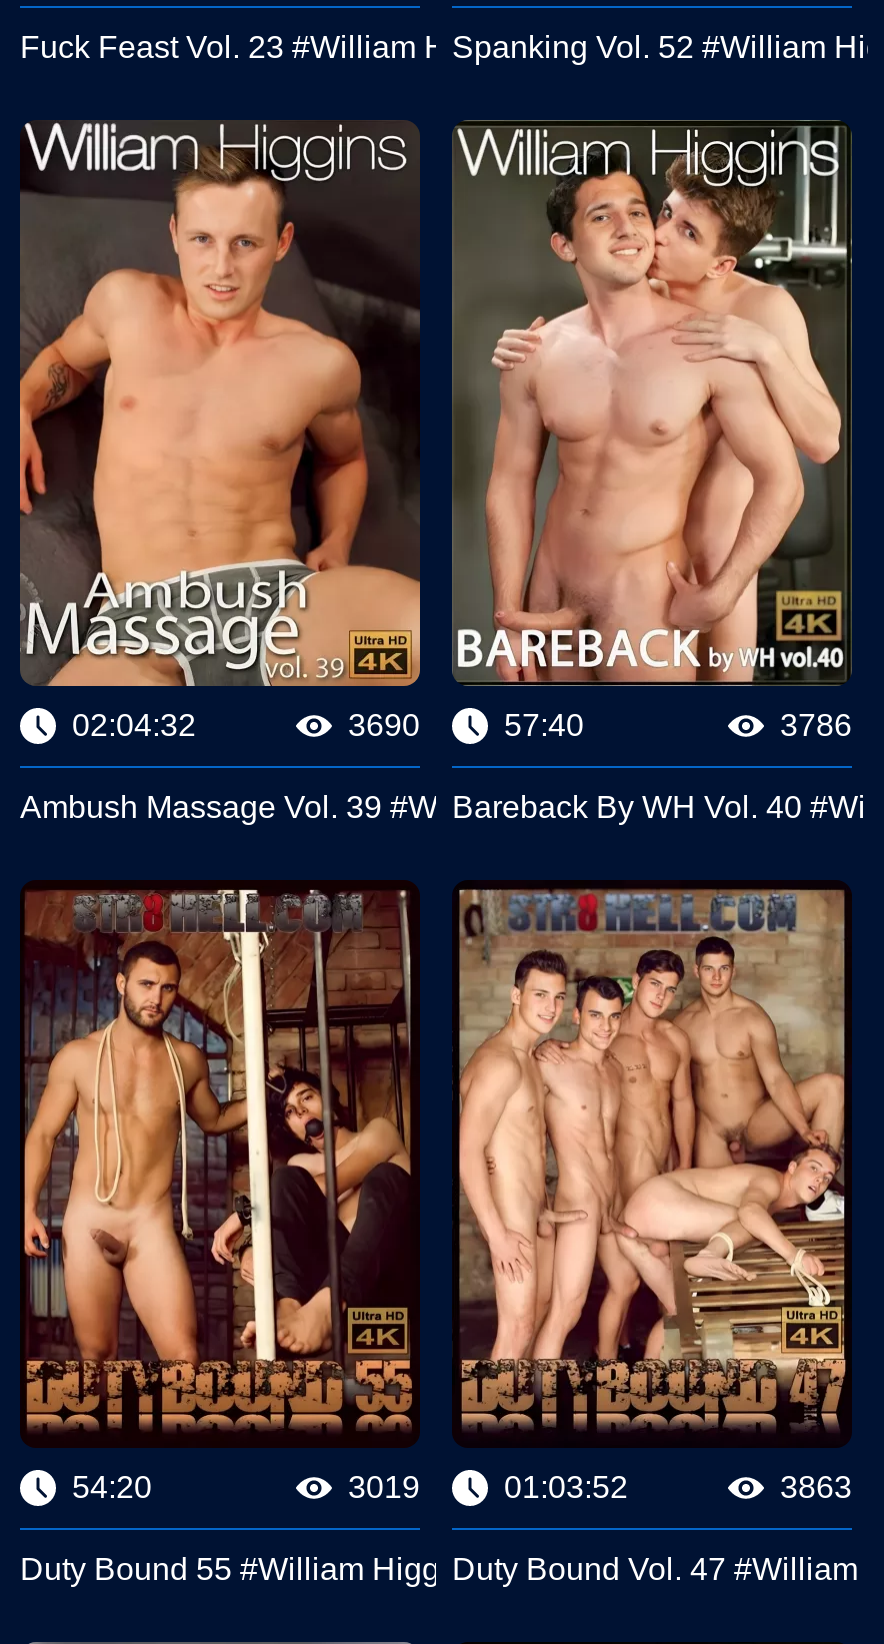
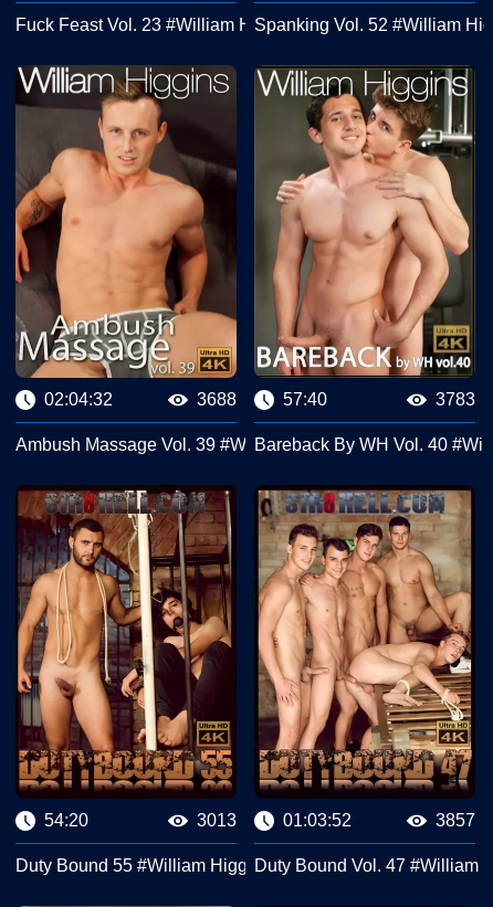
[348,708,420,742] 3690 -> [197,390,237,409] 3688
[780,708,852,742] 3786 -> [436,390,475,409] 3783
[348,1469,420,1503] 3019 -> [197,810,237,829] 3013
[780,1469,852,1503] 3863 -> [436,810,475,829] 3857

